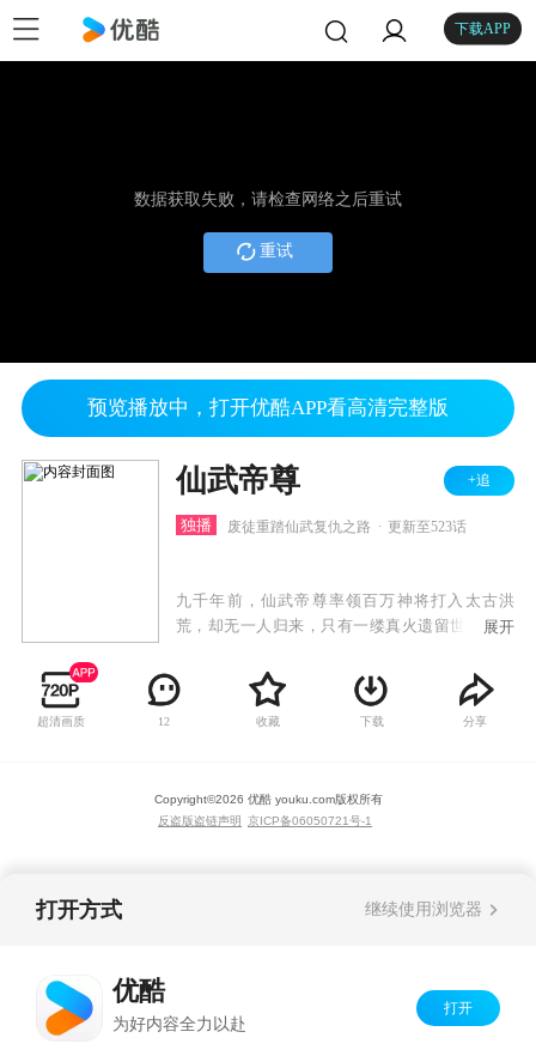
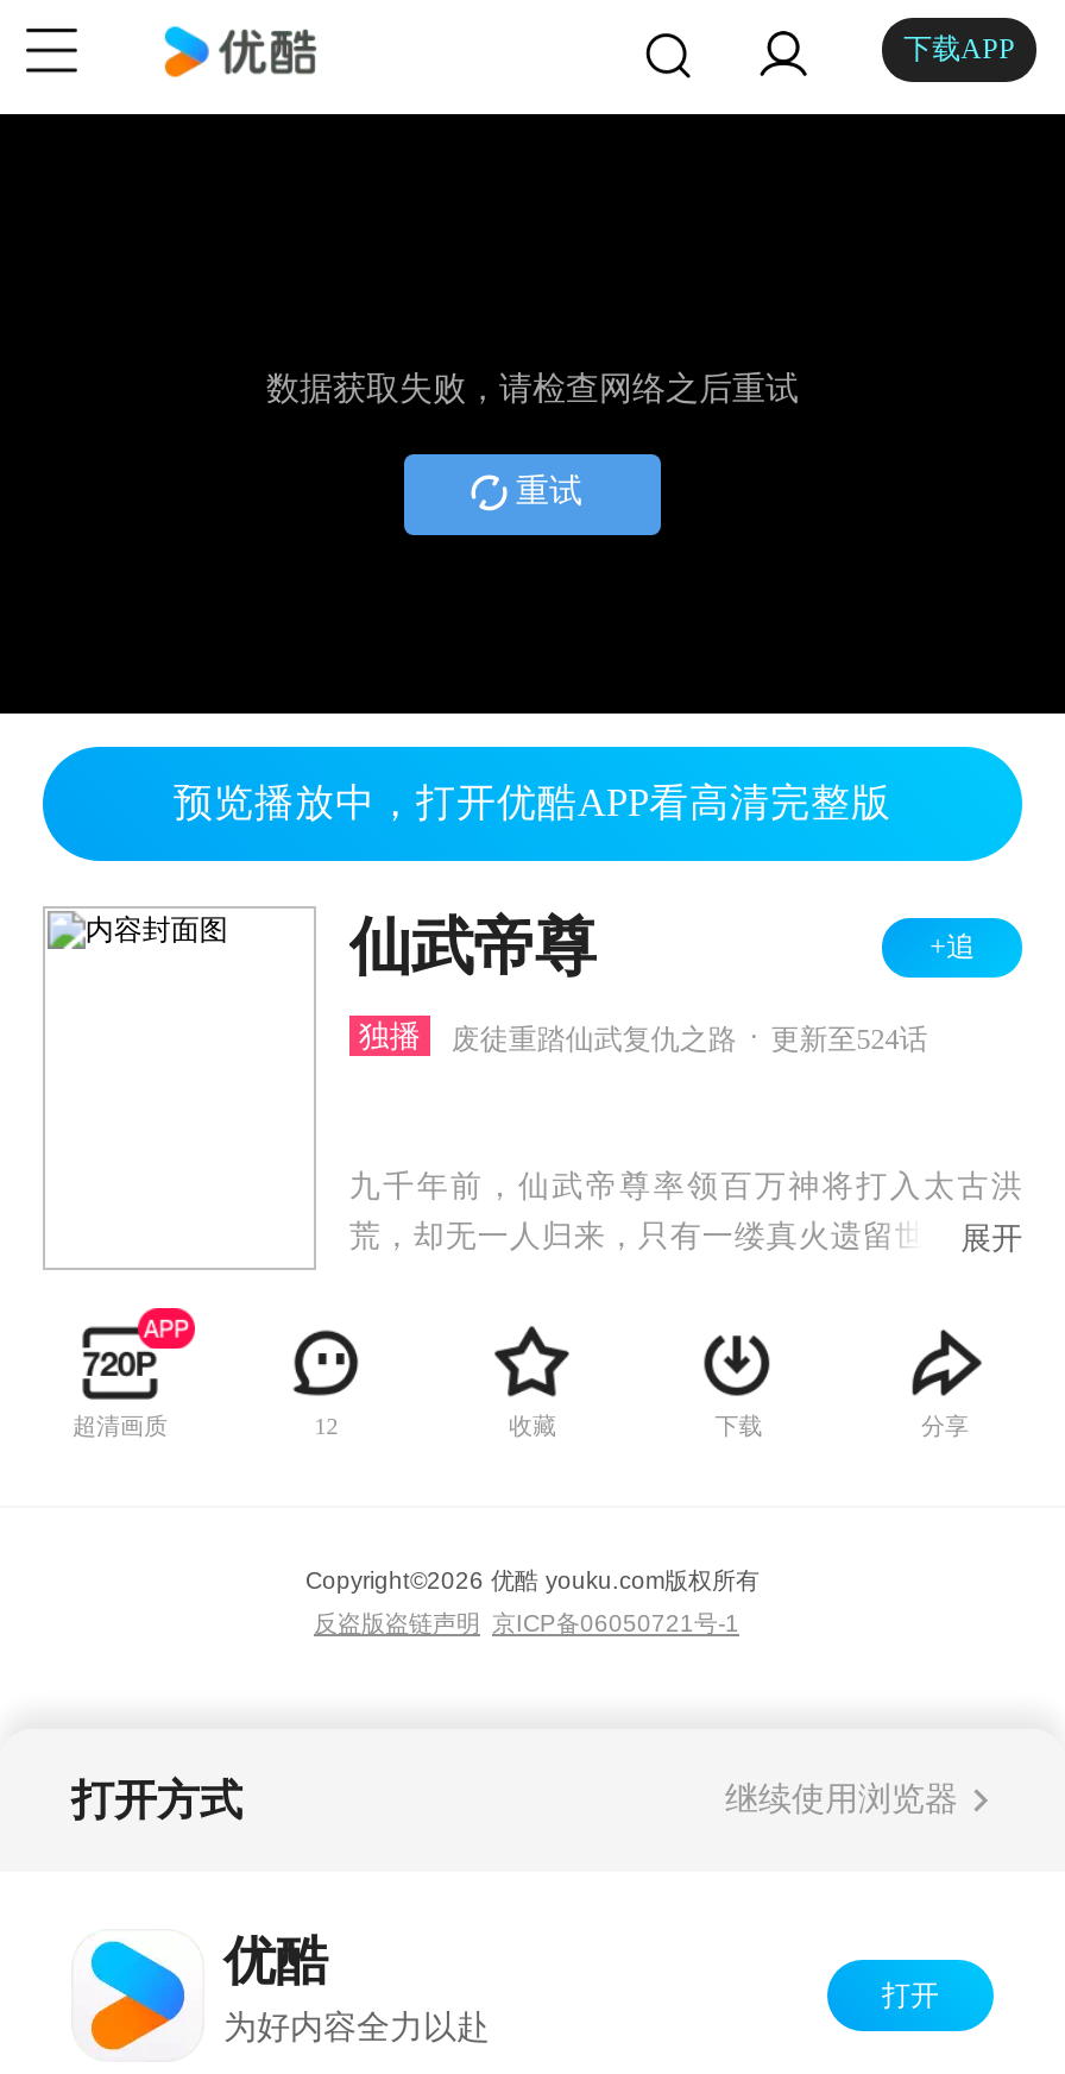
[227,513,467,535] 废徒重踏仙武复仇之路 . 更新至523话 -> [451,1011,928,1055] 废徒重踏仙武复仇之路 . 更新至524话

